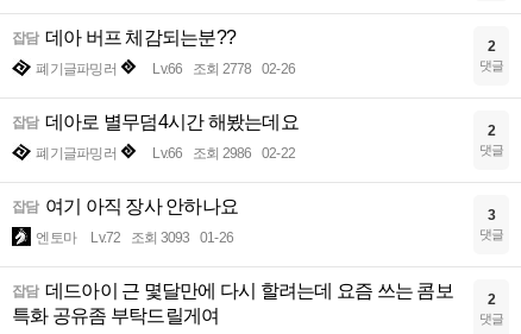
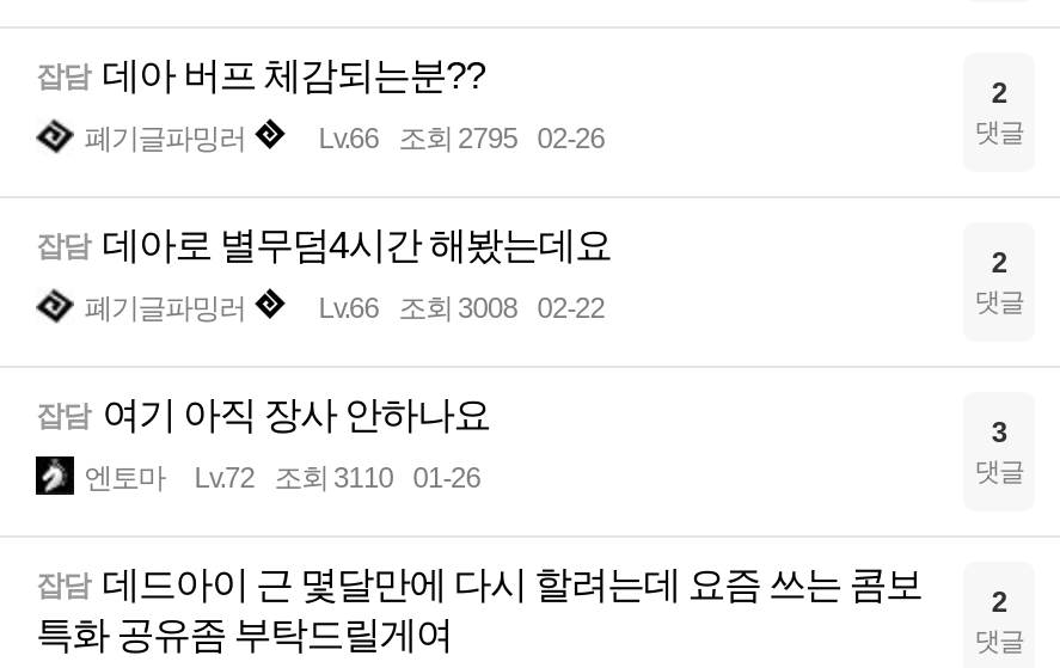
[152,60,295,77] Lv.66 조회 2778 02-26 -> [318,121,605,155] Lv.66 조회 2795 02-26
[152,145,295,161] Lv.66 조회 2986 02-22 -> [318,291,605,325] Lv.66 조회 3008 02-22
[36,229,233,246] 엔토마 Lv.72 조회 3093 01-26 -> [84,461,480,494] 엔토마 Lv.72 조회 3110 01-26

